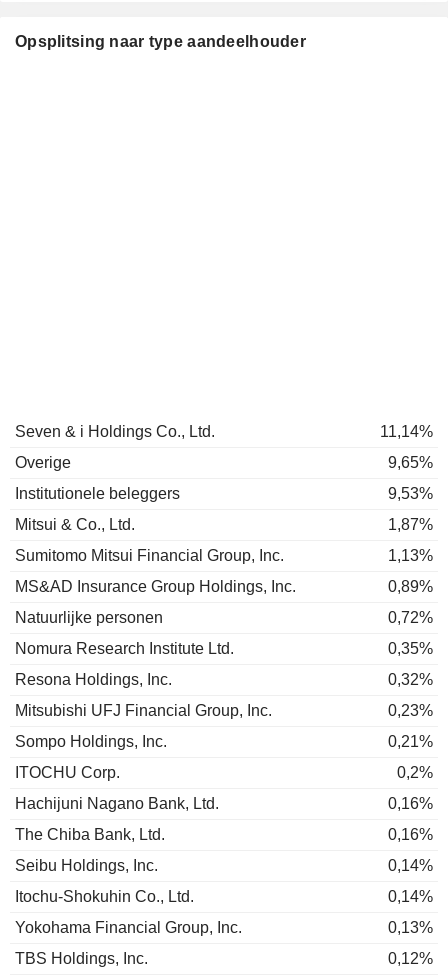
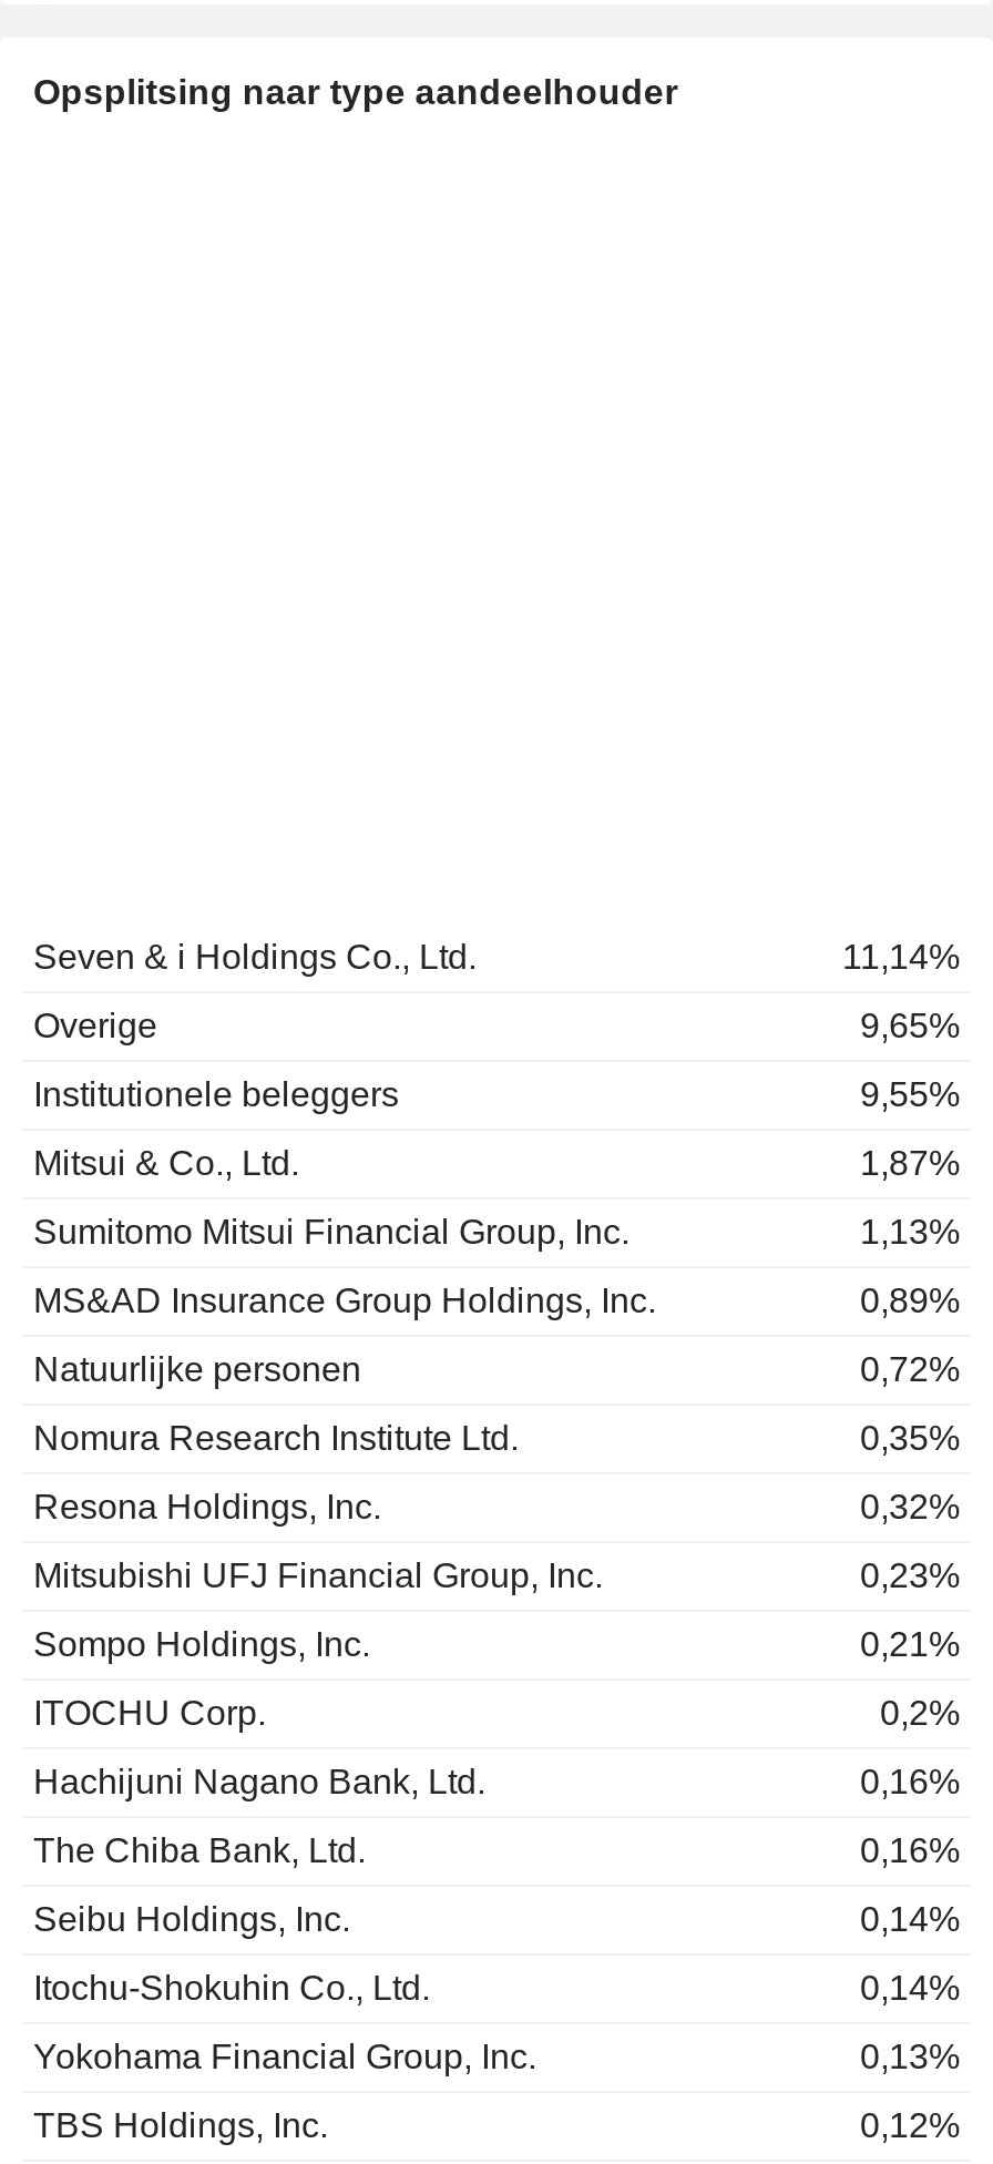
[388,485,433,502] 9,53% -> [860,1075,960,1113] 9,55%

